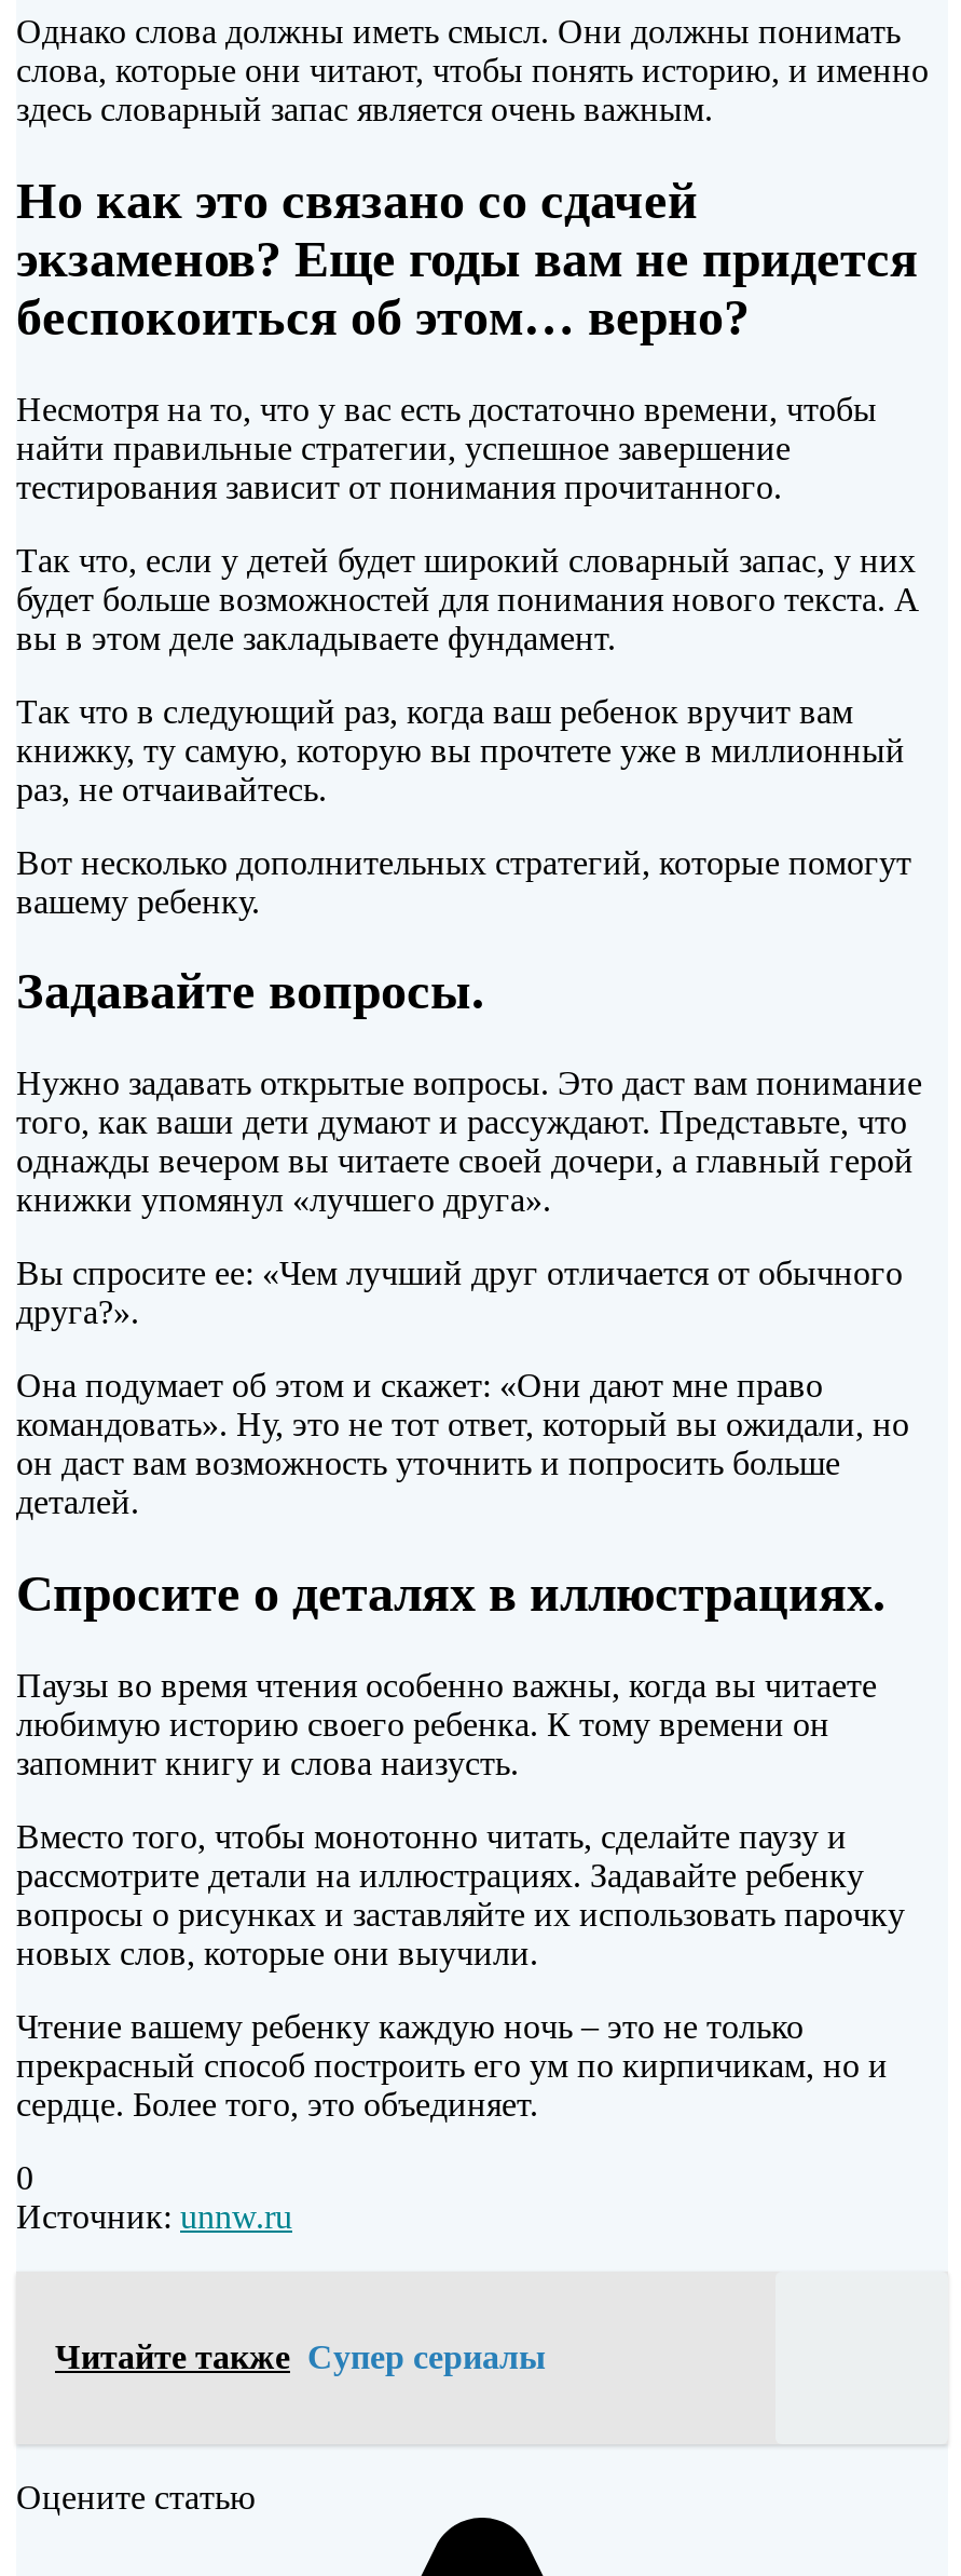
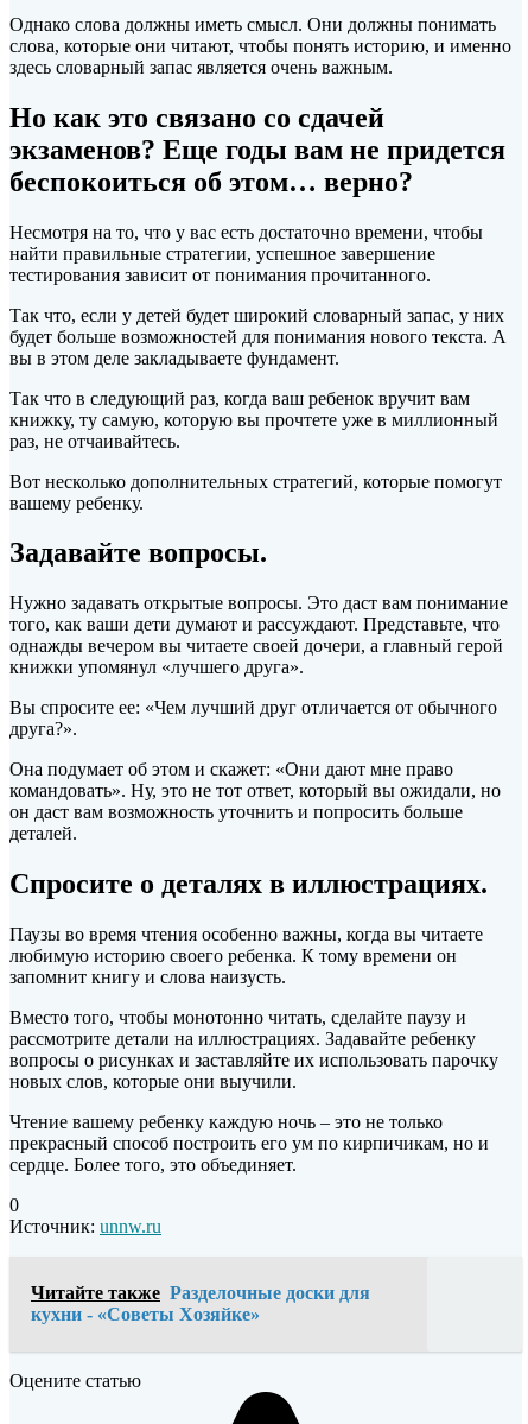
[55,2339,547,2376] Читайте также Супер сериалы -> [31,1283,370,1324] Читайте также Разделочные доски для | кухни - «Советы Хозяйке»

